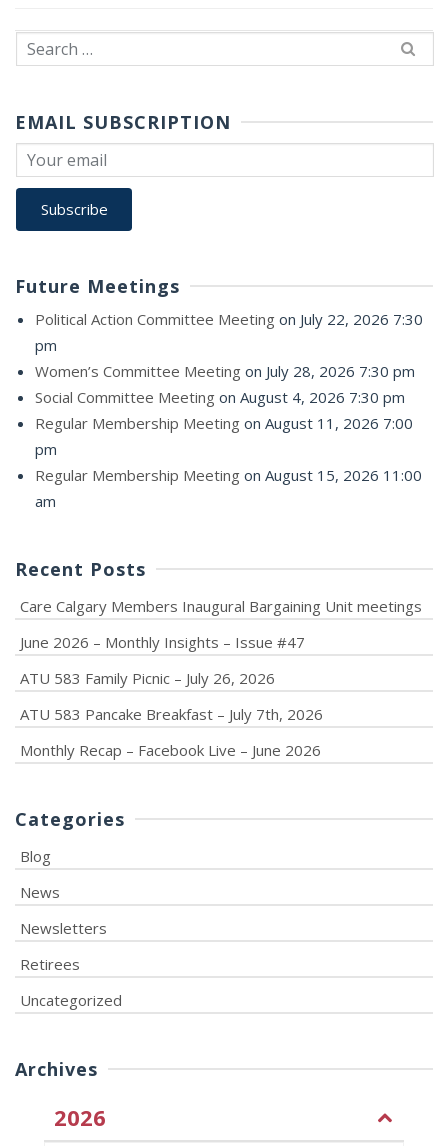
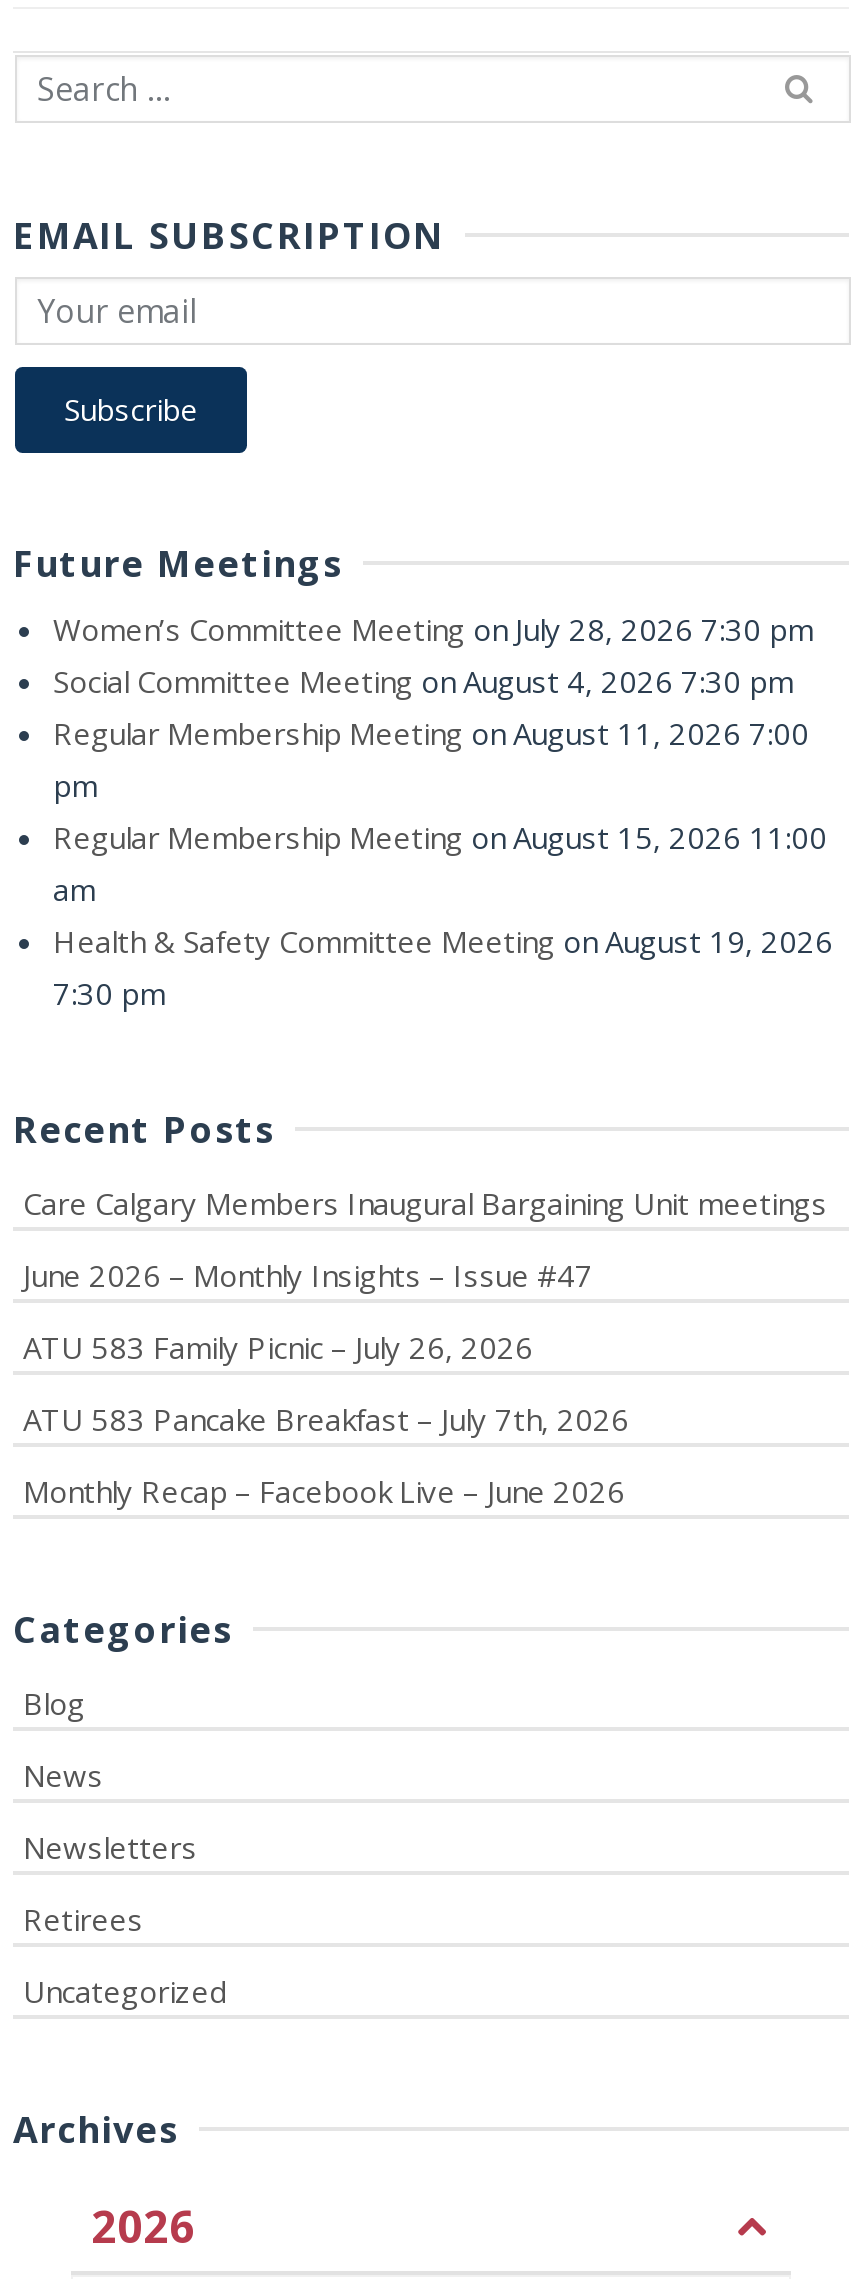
[35,309,423,355] Political Action Committee Meeting on July 22, 2026 7:30 | pm -> none
moved [35,361,422,511] -> [53,609,827,909]: Women’s Committee Meeting on July 28, 2026 7:30 pm | Social Committee Meeting on August 4, 2026 7:30 pm | Regular Membership Meeting on August 11, 2026 7:00 | pm | Regular Membership Meeting on August 15, 2026 11:00 | am
none -> [53,921,833,1013] Health & Safety Committee Meeting on August 19, 2026 | 7:30 pm

